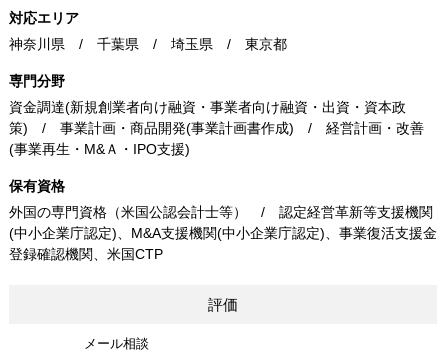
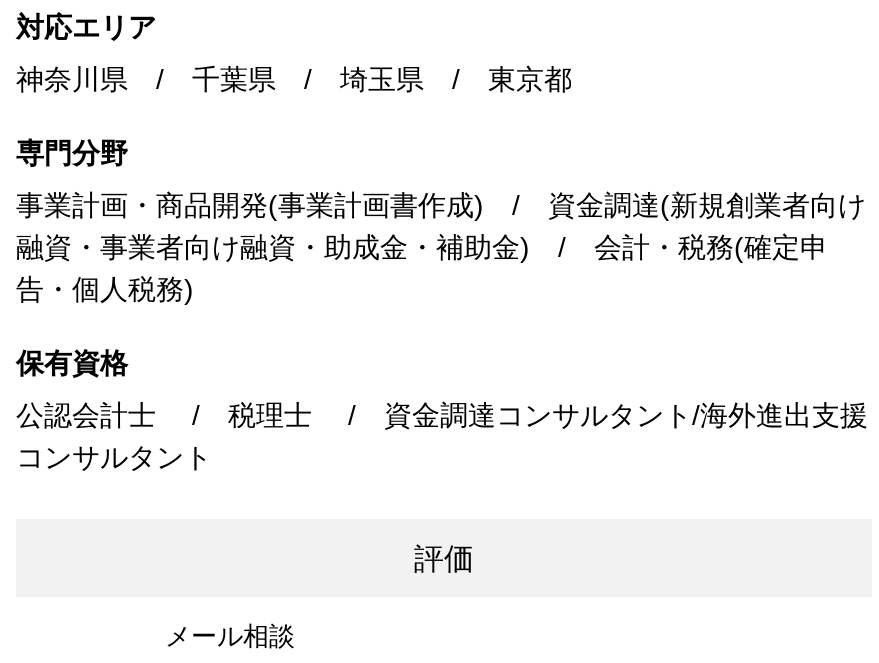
[9,99,424,157] 資金調達(新規創業者向け融資・事業者向け融資・出資・資本政 | 策) / 事業計画・商品開発(事業計画書作成) / 経営計画・改善 | (事業再生・M&Ａ・IPO支援) -> [16,189,866,305] 事業計画・商品開発(事業計画書作成) / 資金調達(新規創業者向け | 融資・事業者向け融資・助成金・補助金) / 会計・税務(確定申 | 告・個人税務)
[9,204,437,262] 外国の専門資格（米国公認会計士等） / 認定経営革新等支援機関 | (中小企業庁認定)、M&A支援機関(中小企業庁認定)、事業復活支援金 | 登録確認機関、米国CTP -> [16,399,868,473] 公認会計士 / 税理士 / 資金調達コンサルタント/海外進出支援 | コンサルタント

